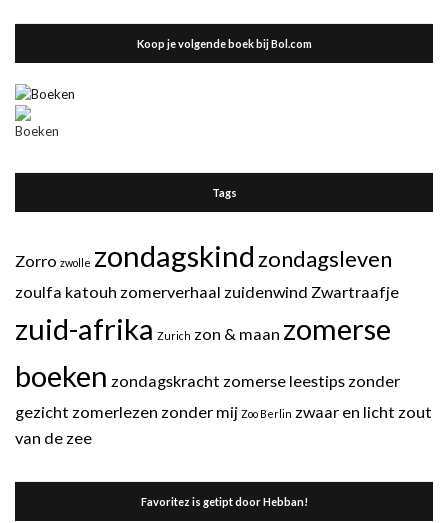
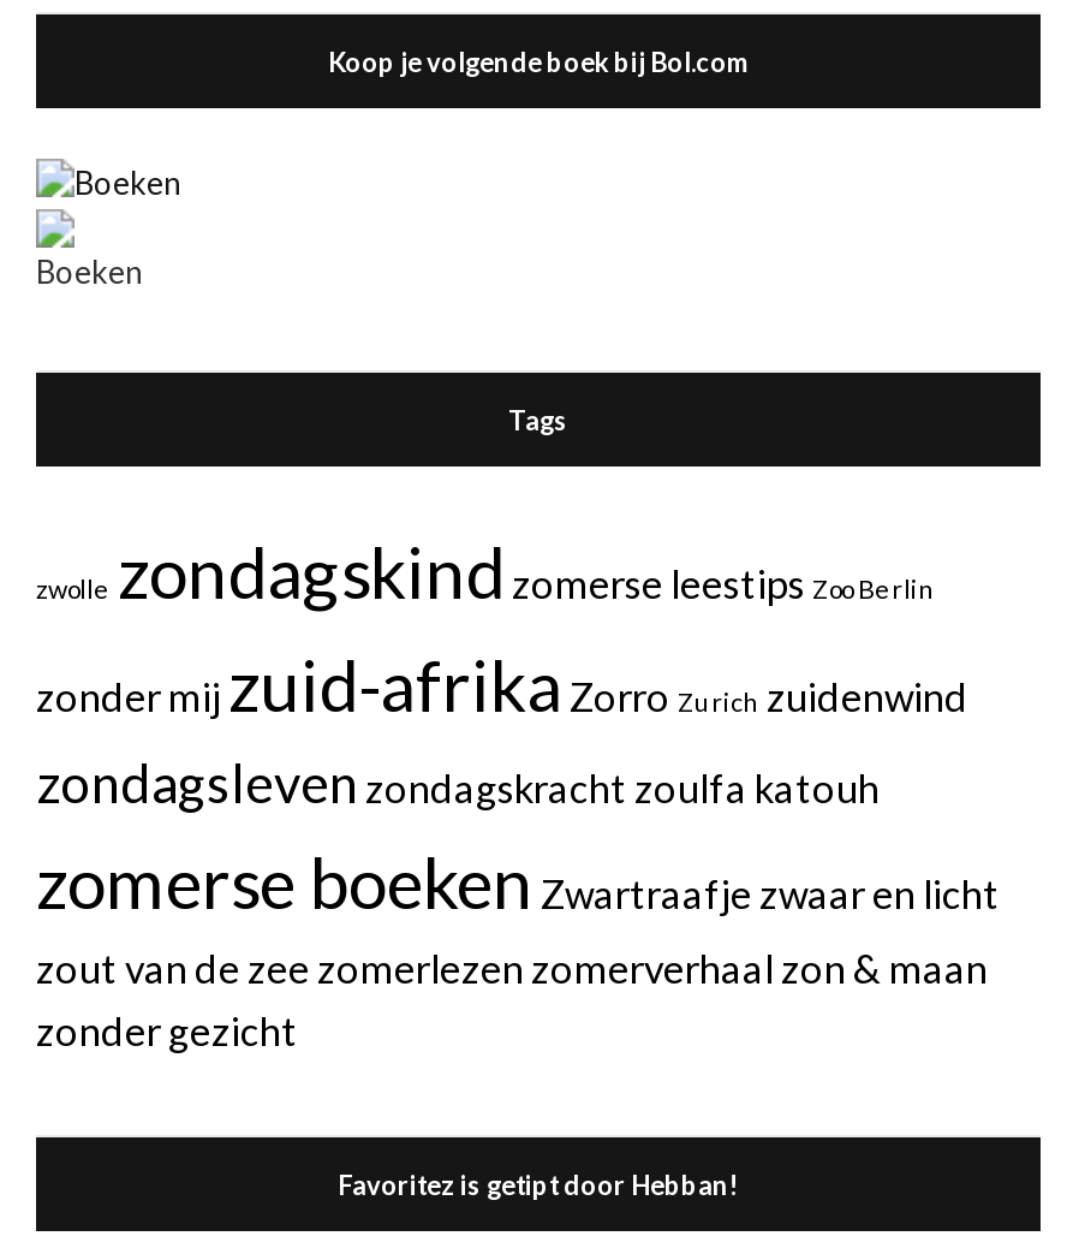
[15,238,432,447] Zorro zwolle zondagskind zondagsleven | zoulfa katouh zomerverhaal zuidenwind Zwartraafje | zuid-afrika Zurich zon & maan zomerse | boeken zondagskracht zomerse leestips zonder | gezicht zomerlezen zonder mij Zoo Berlin zwaar en licht zout | van de zee -> [36,529,1000,1053] zwolle zondagskind zomerse leestips Zoo Berlin | zonder mij zuid-afrika Zorro Zurich zuidenwind | zondagsleven zondagskracht zoulfa katouh | zomerse boeken Zwartraafje zwaar en licht | zout van de zee zomerlezen zomerverhaal zon & maan | zonder gezicht

